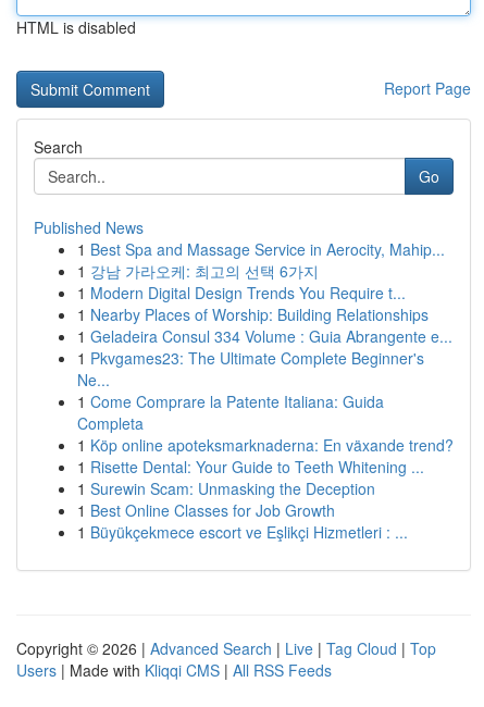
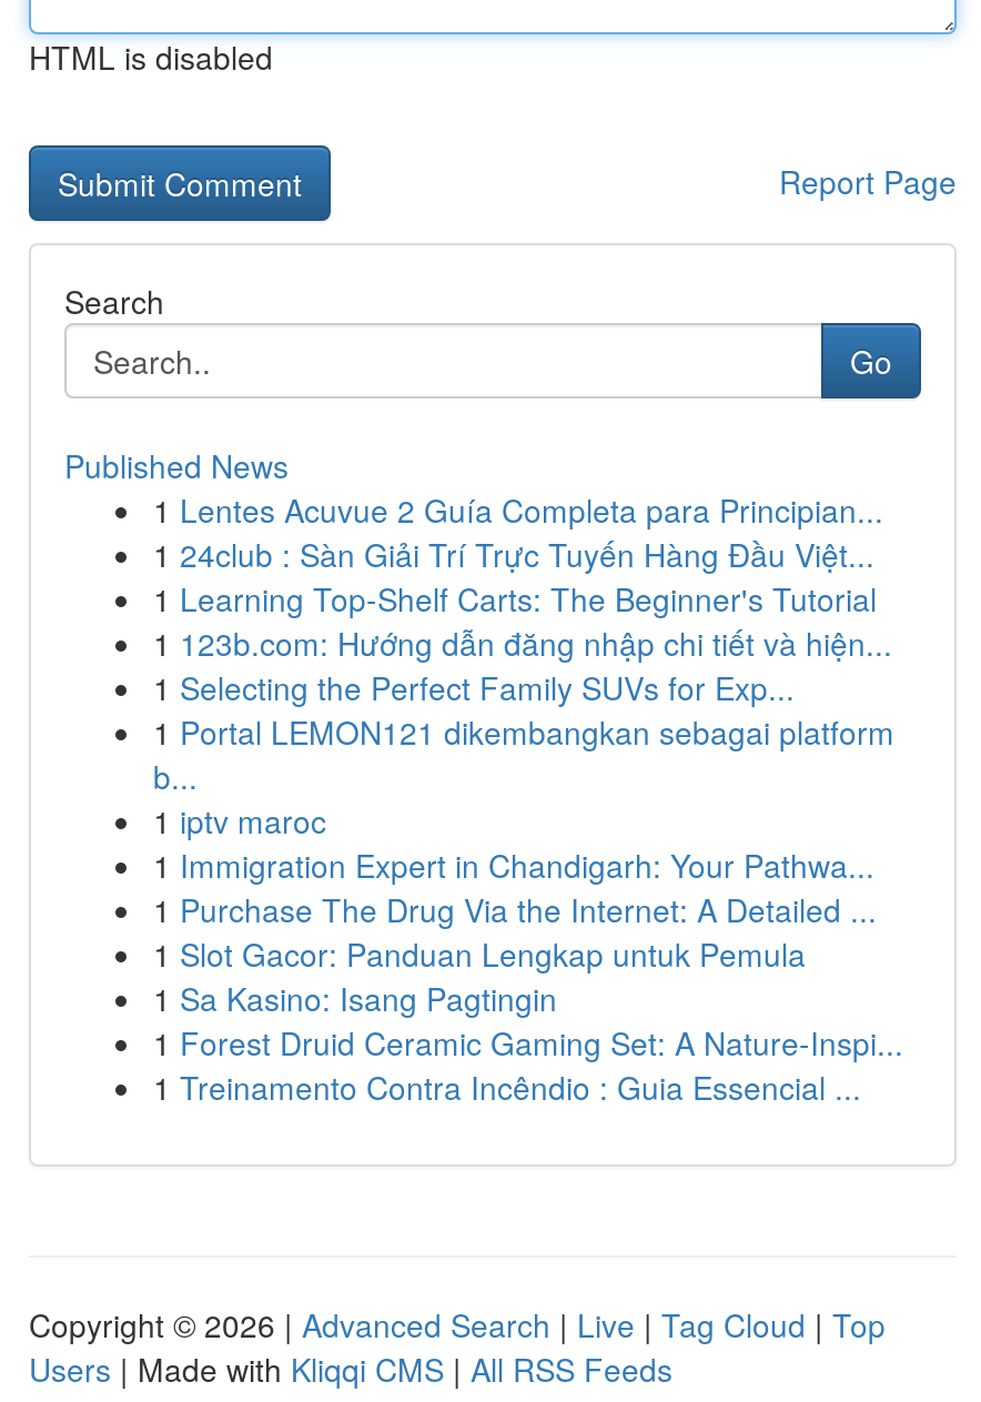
[77,238,454,543] 1 Best Spa and Massage Service in Aerocity, Mahip... | 1 강남 가라오케: 최고의 선택 6가지 | 1 Modern Digital Design Trends You Require t... | 1 Nearby Places of Worship: Building Relationships | 1 Geladeira Consul 334 Volume : Guia Abrangente e... | 1 Pkvgames23: The Ultimate Complete Beginner's | Ne... | 1 Come Comprare la Patente Italiana: Guida | Completa | 1 Köp online apoteksmarknaderna: En växande trend? | 1 Risette Dental: Your Guide to Teeth Whitening ... | 1 Surewin Scam: Unmasking the Deception | 1 Best Online Classes for Job Growth | 1 Büyükçekmece escort ve Eşlikçi Hizmetleri : ... -> [153,487,903,1109] 1 Lentes Acuvue 2 Guía Completa para Principian... | 1 24club : Sàn Giải Trí Trực Tuyến Hàng Đầu Việt... | 1 Learning Top-Shelf Carts: The Beginner's Tutorial | 1 123b.com: Hướng dẫn đăng nhập chi tiết và hiện... | 1 Selecting the Perfect Family SUVs for Exp... | 1 Portal LEMON121 dikembangkan sebagai platform | b... | 1 iptv maroc | 1 Immigration Expert in Chandigarh: Your Pathwa... | 1 Purchase The Drug Via the Internet: A Detailed ... | 1 Slot Gacor: Panduan Lengkap untuk Pemula | 1 Sa Kasino: Isang Pagtingin | 1 Forest Druid Ceramic Gaming Set: A Nature-Inspi... | 1 Treinamento Contra Incêndio : Guia Essencial ...

